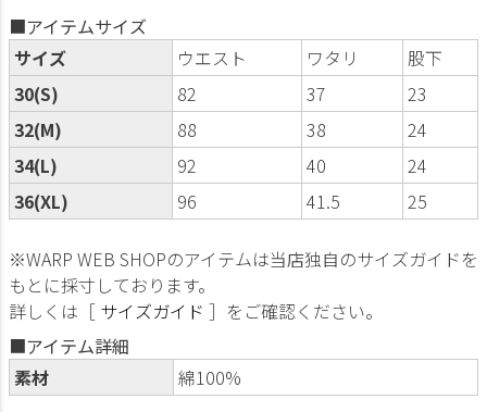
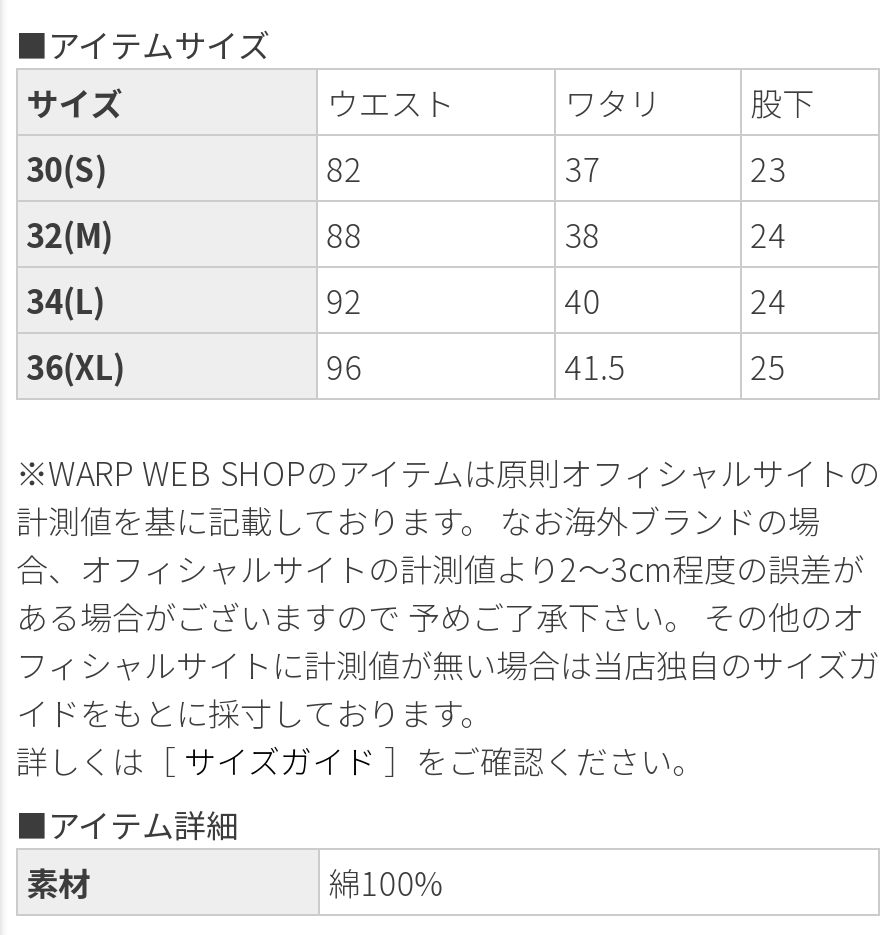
[9,245,478,298] ※WARP WEB SHOPのアイテムは当店独自のサイズガイドを | もとに採寸しております。 -> [16,448,880,736] ※WARP WEB SHOPのアイテムは原則オフィシャルサイトの | 計測値を基に記載しております。 なお海外ブランドの場 | 合、オフィシャルサイトの計測値より2～3cm程度の誤差が | ある場合がございますので 予めご了承下さい。 その他のオ | フィシャルサイトに計測値が無い場合は当店独自のサイズガ | イドをもとに採寸しております。

